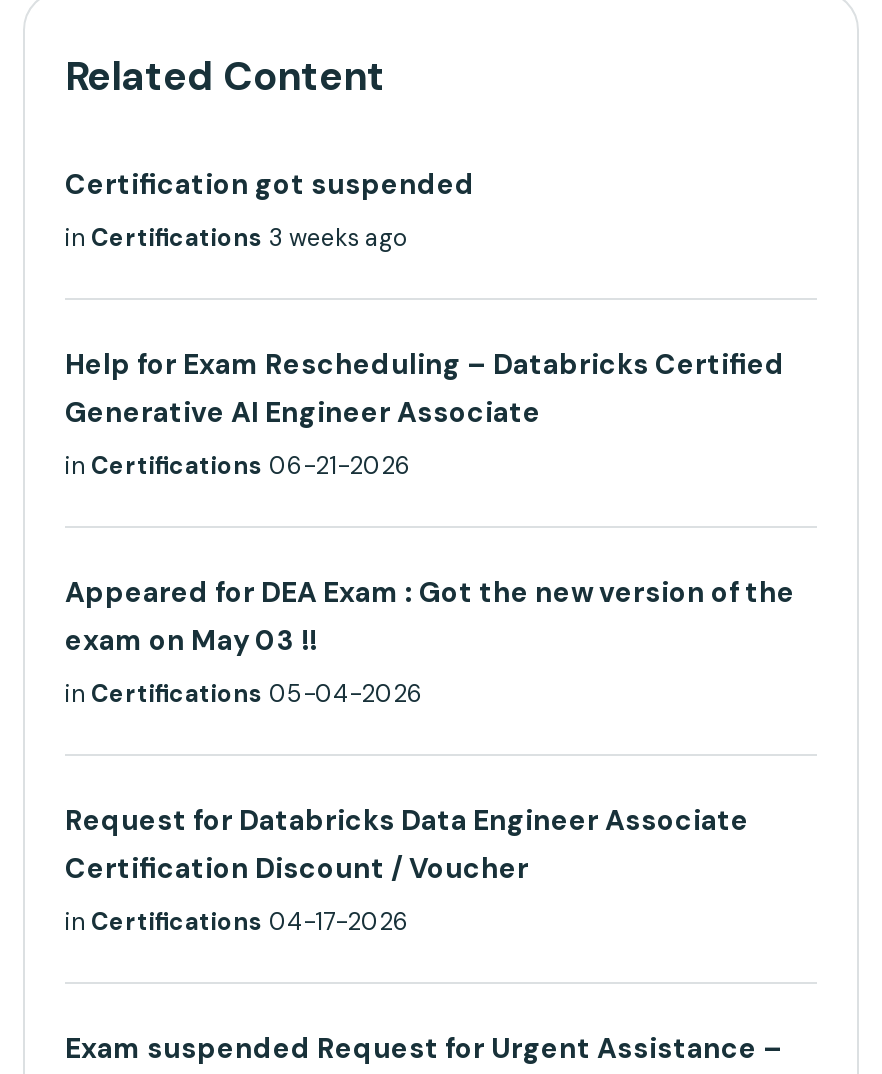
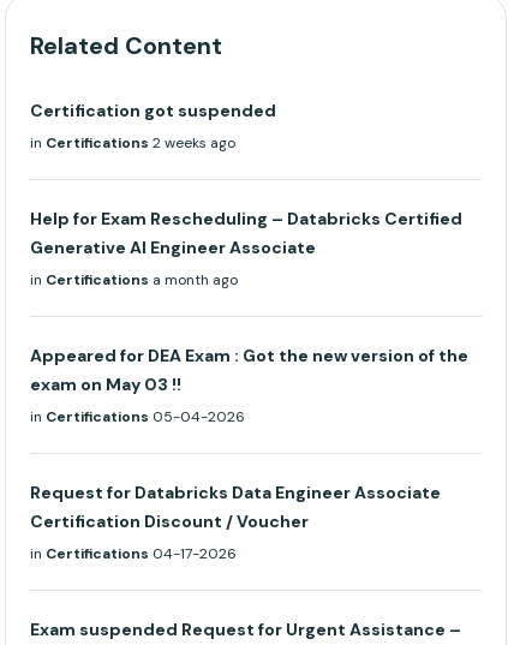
[65,222,407,254] in Certifications 3 weeks ago -> [30,133,235,153] in Certifications 2 weeks ago
[65,450,411,482] in Certifications 06-21-2026 -> [30,270,238,289] in Certifications a month ago

